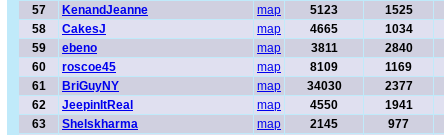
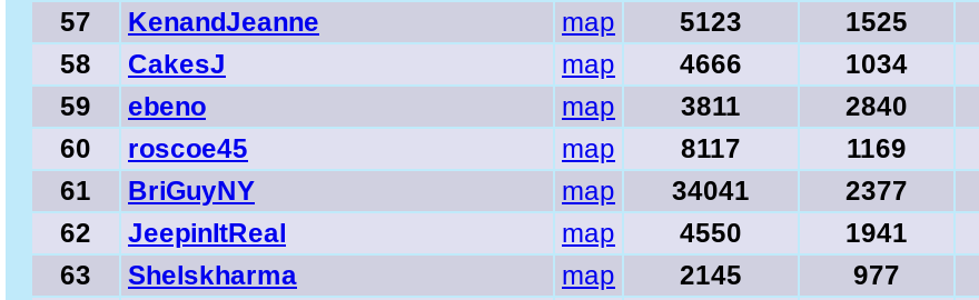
[310,22,338,36] 4665 -> [680,49,742,80] 4666
[310,60,338,74] 8109 -> [681,133,741,164] 8117
[257,79,341,93] map 34030 -> [562,176,750,207] map 34041

